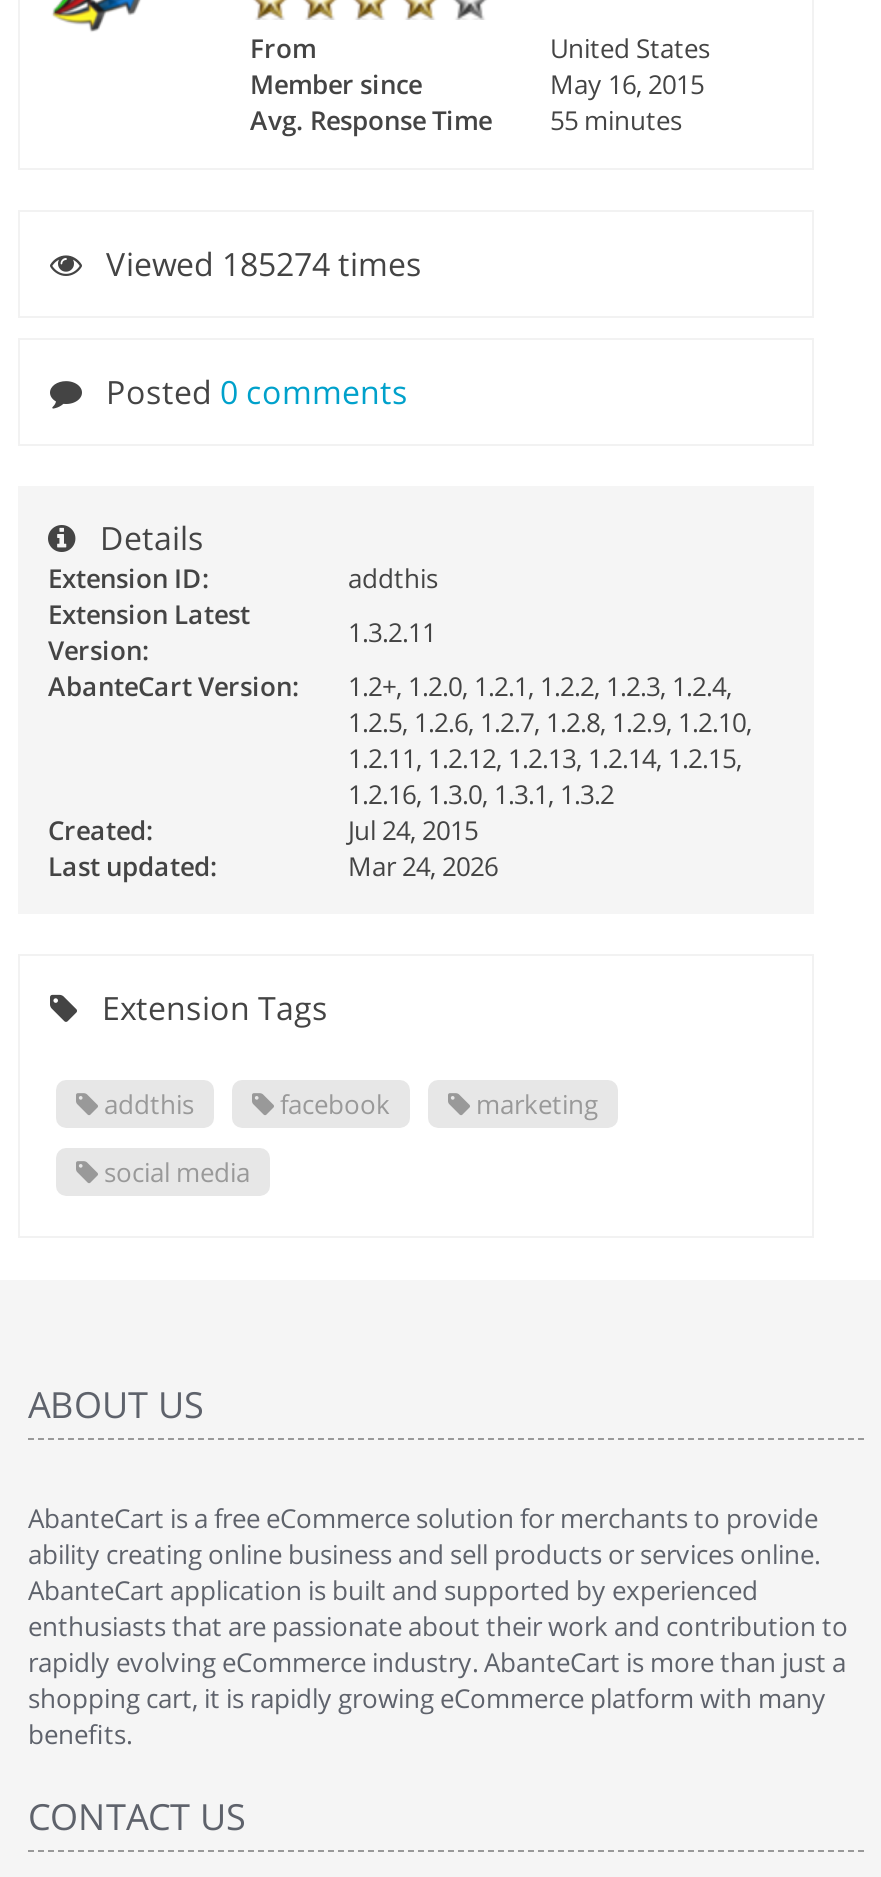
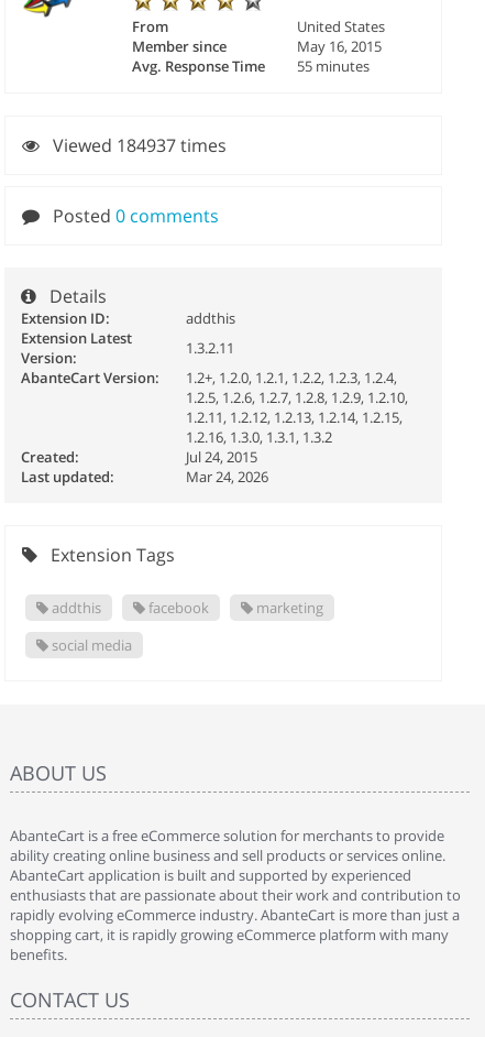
[82,243,422,287] Viewed 185274 times -> [40,134,227,158] Viewed 184937 times

